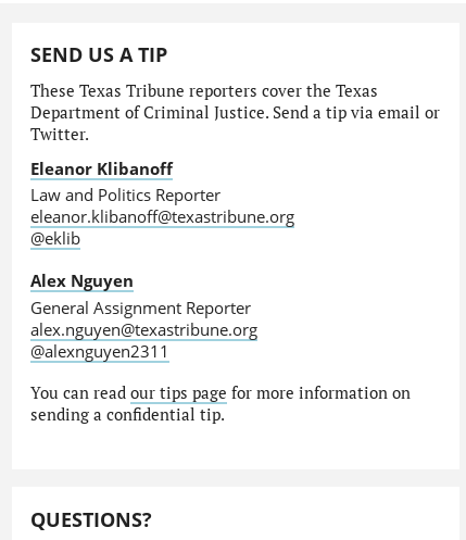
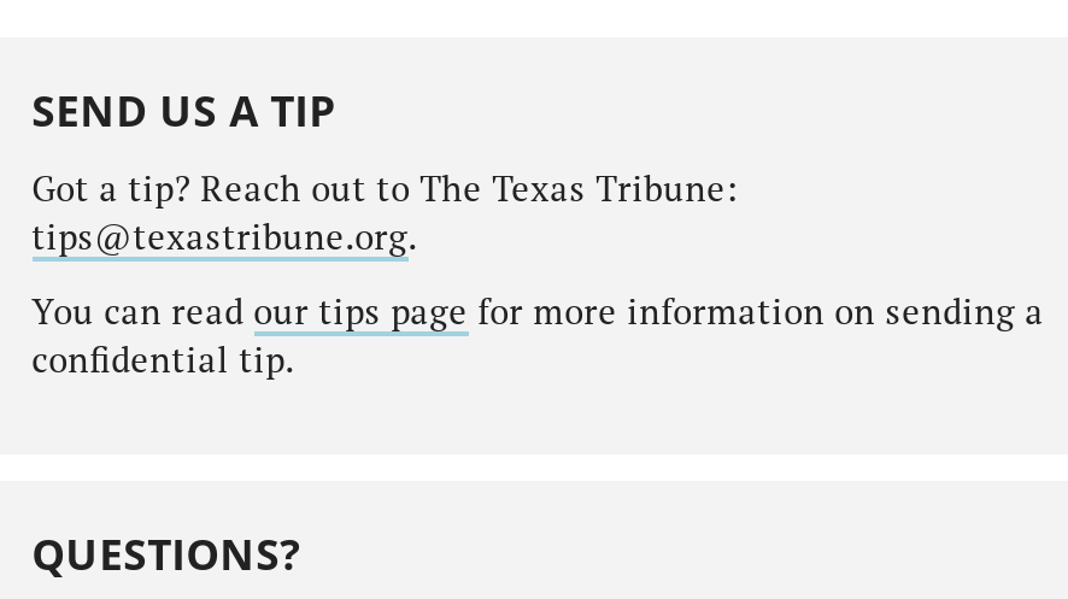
[31,80,440,425] These Texas Tribune reporters cover the Texas | Department of Criminal Justice. Send a tip via email or | Twitter. | Eleanor Klibanoff | Law and Politics Reporter | eleanor.klibanoff@texastribune.org | @eklib | Alex Nguyen | General Assignment Reporter | alex.nguyen@texastribune.org | @alexnguyen2311 | You can read our tips page for more information on | sending a confidential tip. -> [32,165,1044,383] Got a tip? Reach out to The Texas Tribune: | tips@texastribune.org. | You can read our tips page for more information on sending a | confidential tip.

